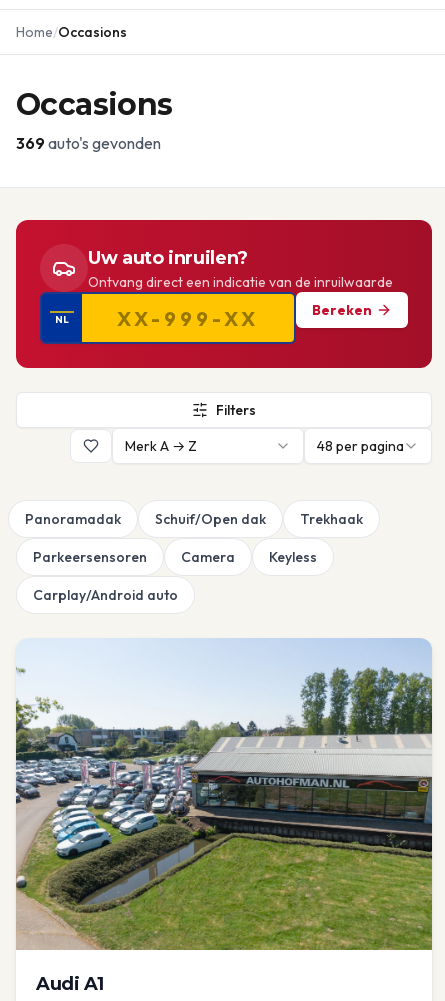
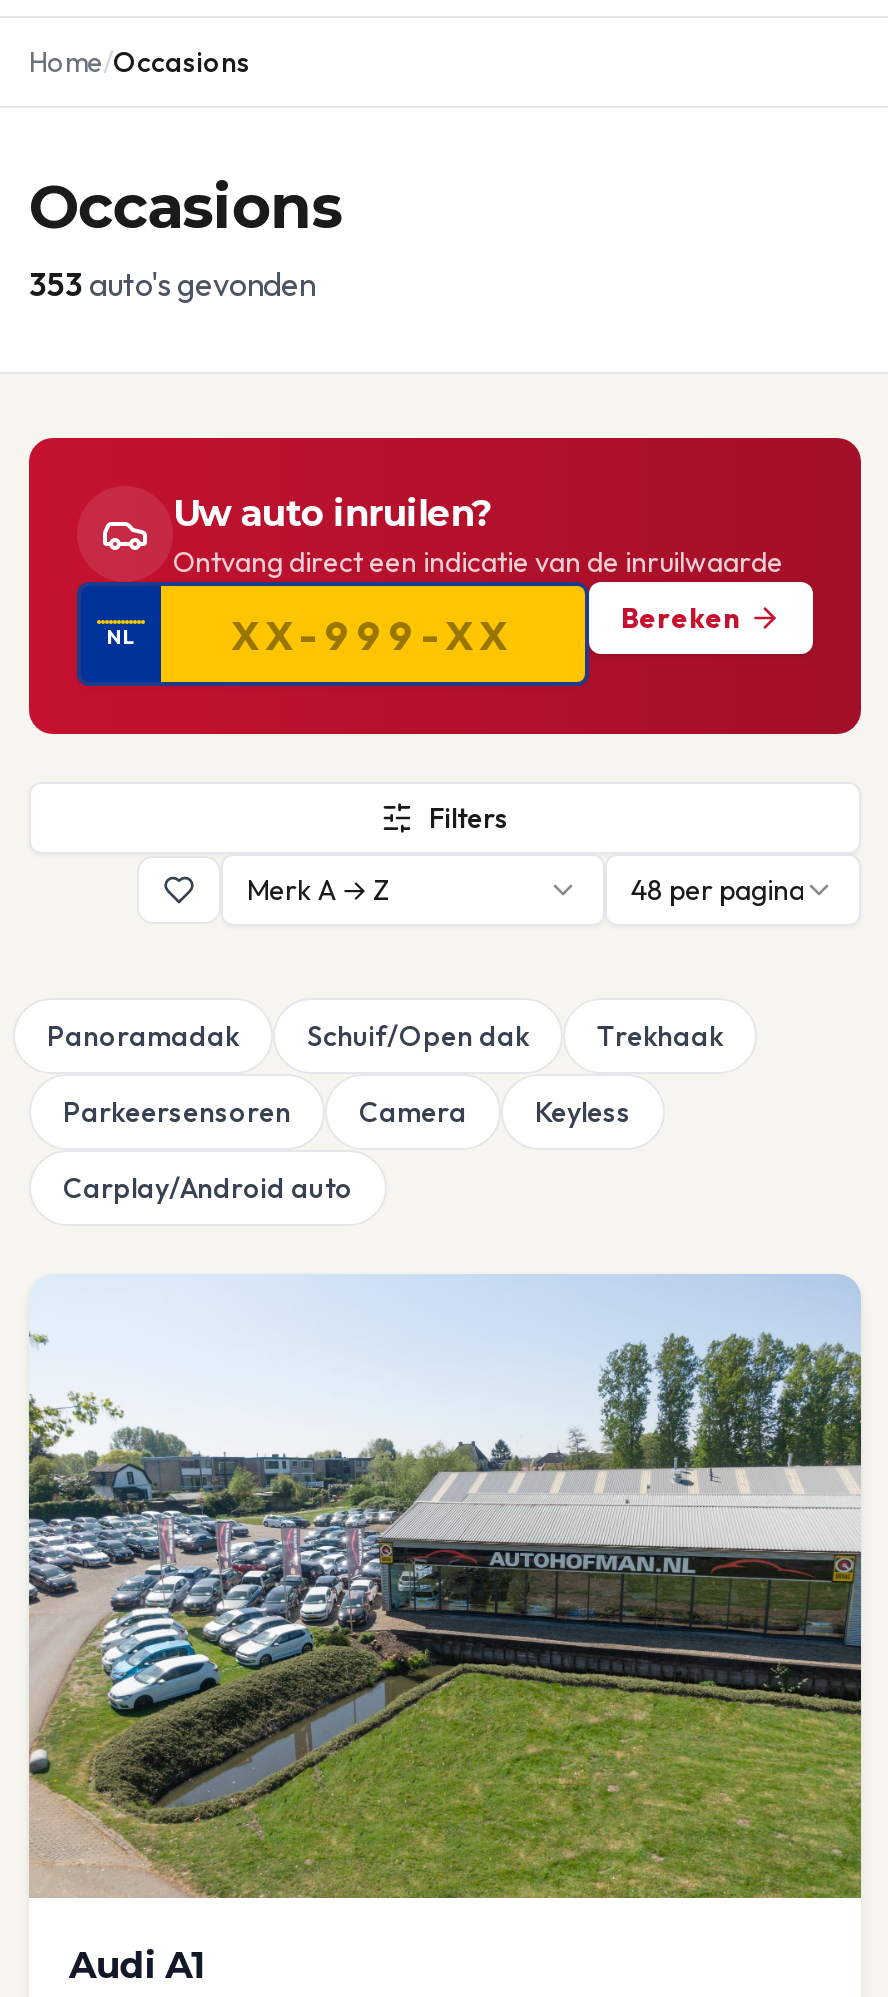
[16,133,161,153] 369 auto's gevonden -> [29,264,315,304] 353 auto's gevonden

